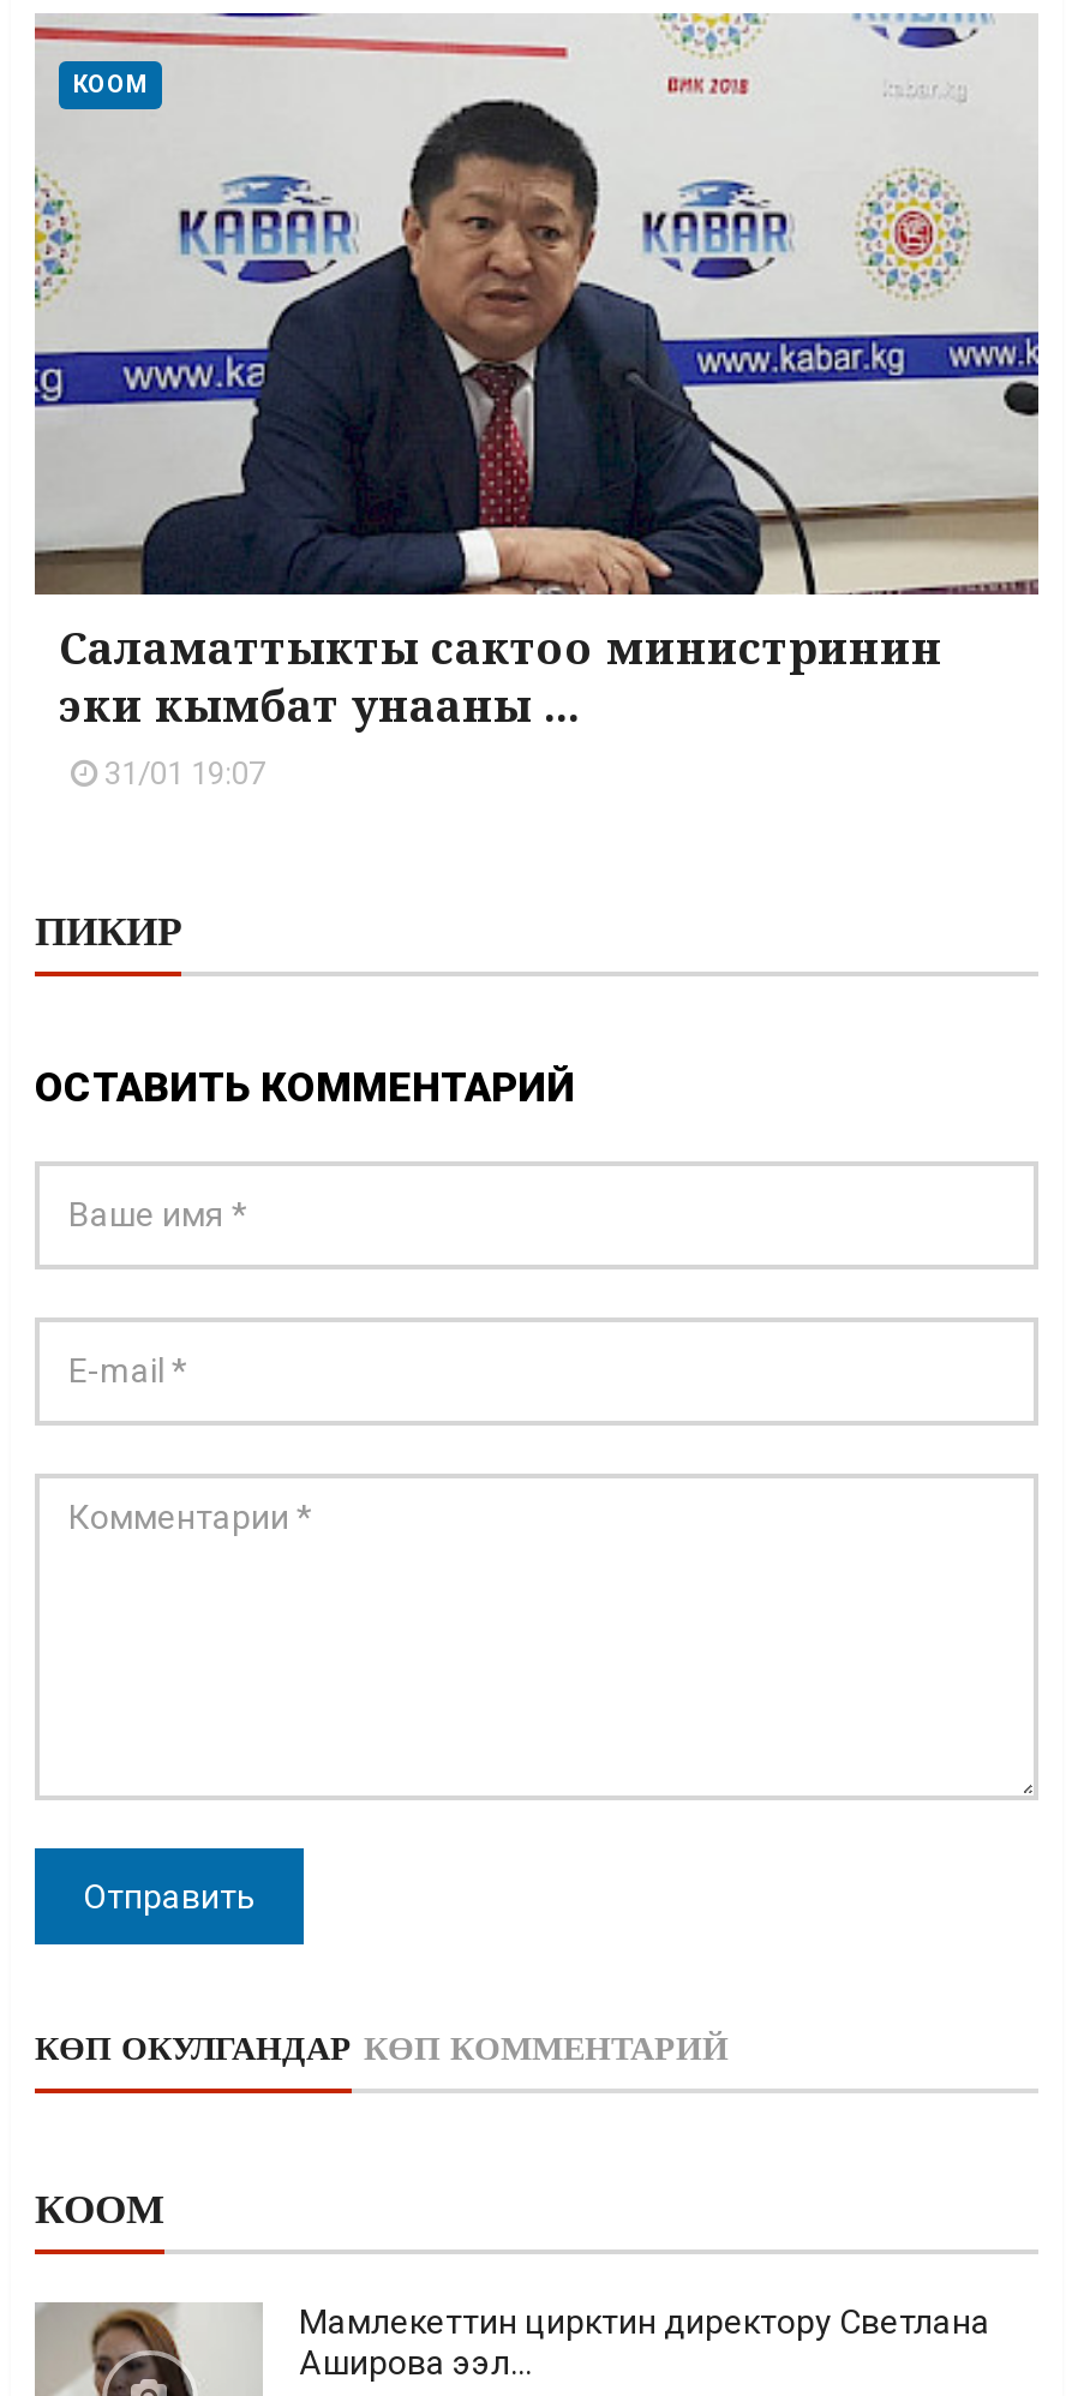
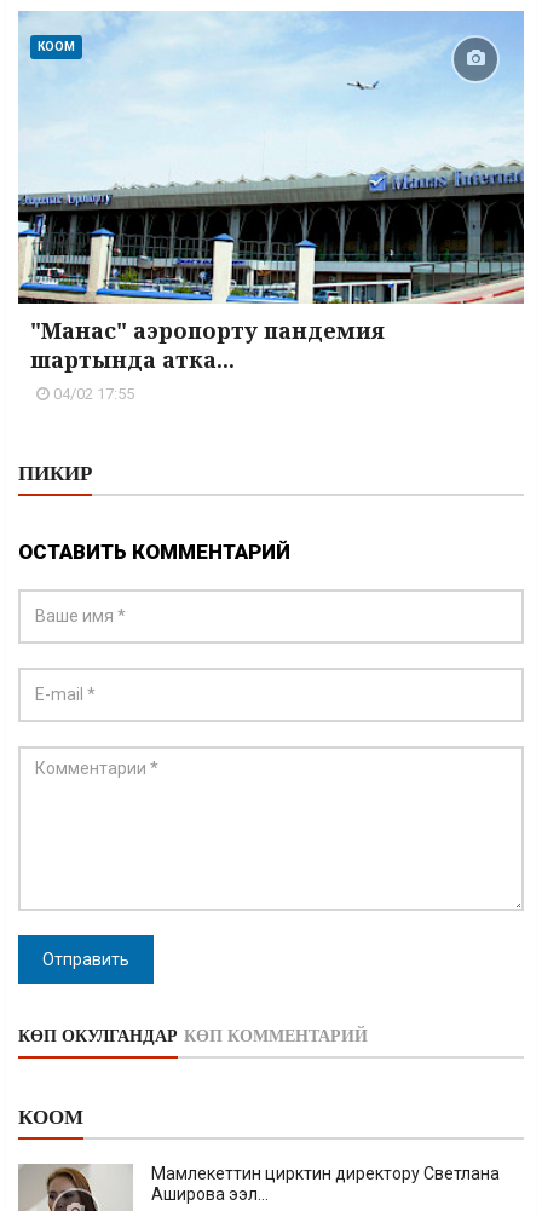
[32,11,1038,791] [image] | Саламаттыкты сактоо министринин | эки кымбат унааны ... | 31/01 19:07 -> [17,11,525,403] [image] | "Манас" аэропорту пандемия | шартында атка... | 04/02 17:55

